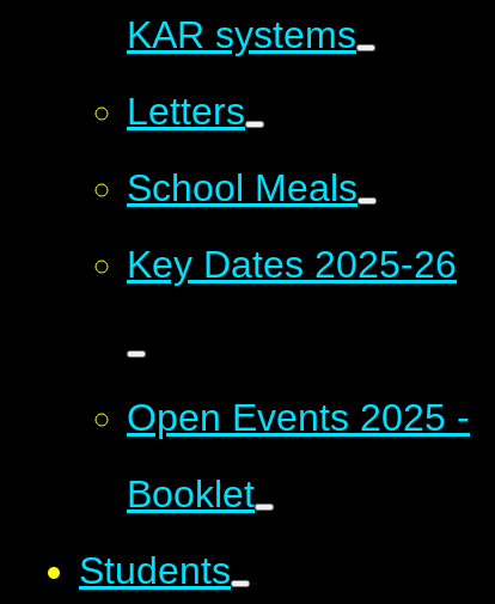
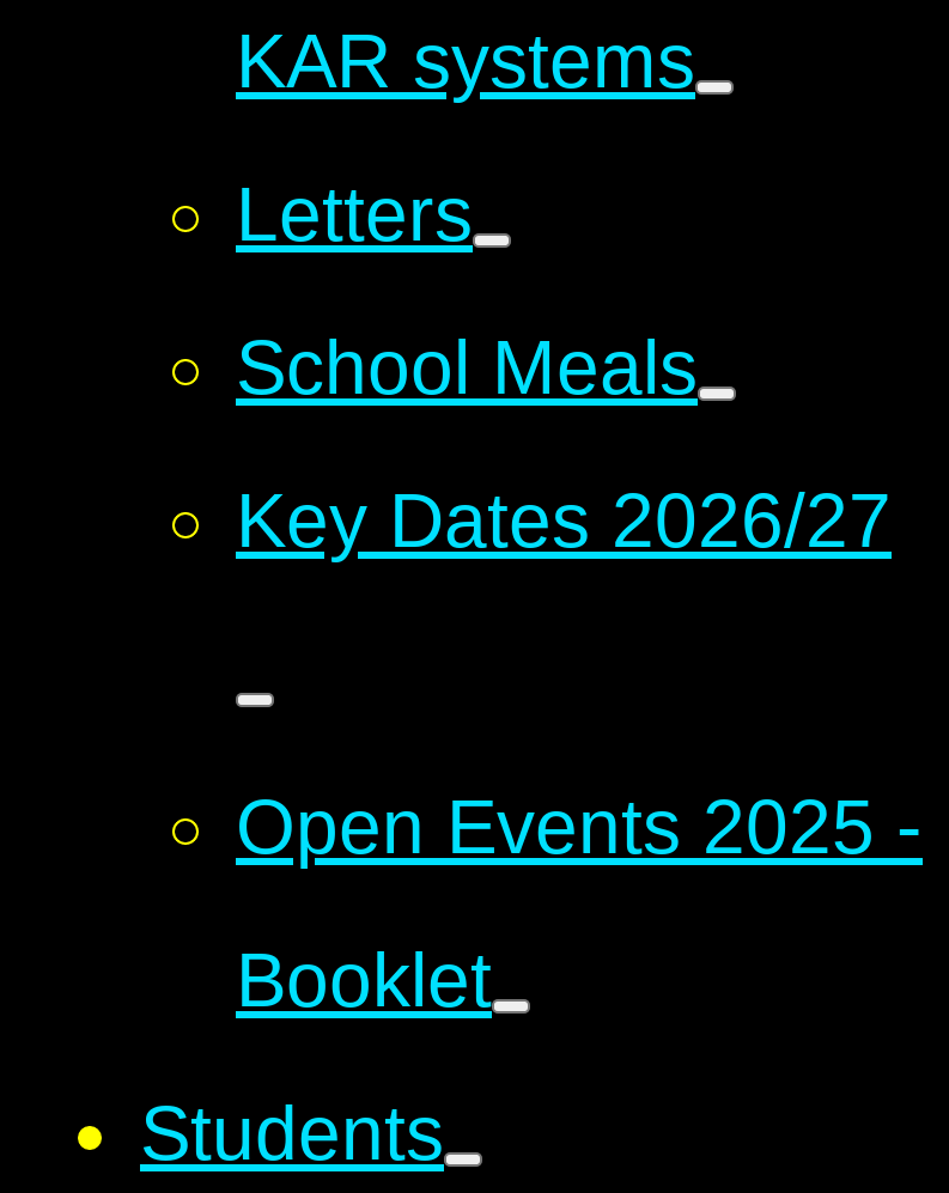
[127,243,457,286] Key Dates 2025-26 -> [236,477,892,564] Key Dates 2026/27

